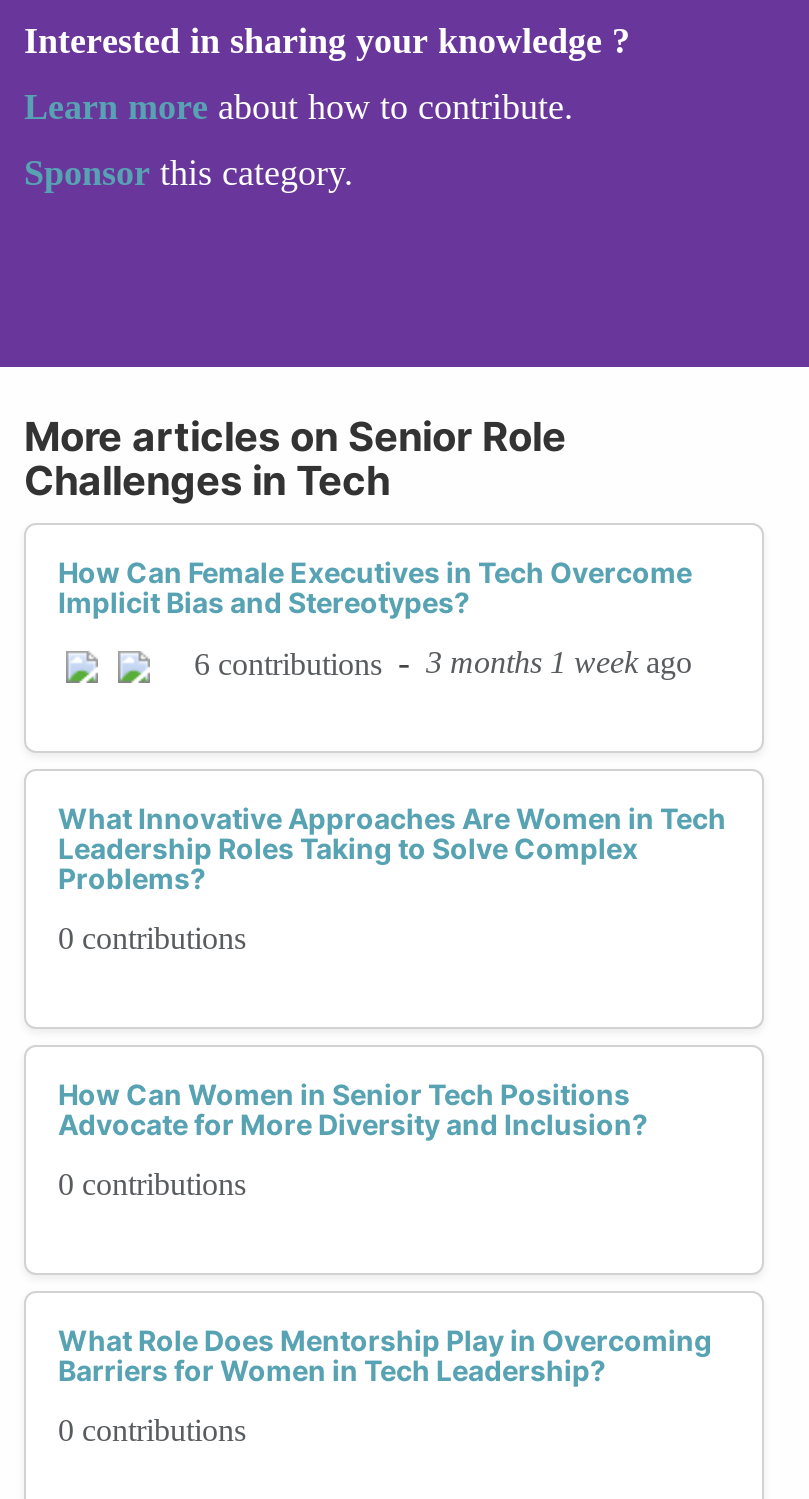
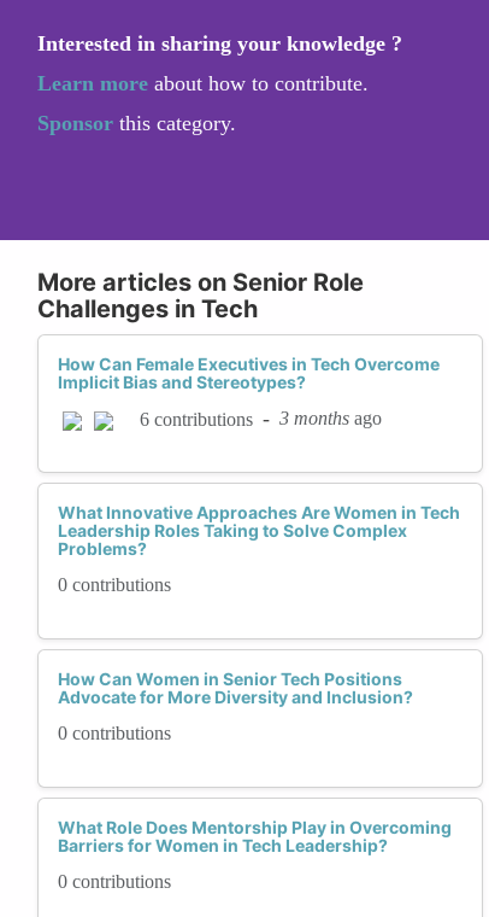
[194,643,692,683] 6 contributions - 3 months 1 week ago -> [140,407,382,431] 6 contributions - 3 months ago

